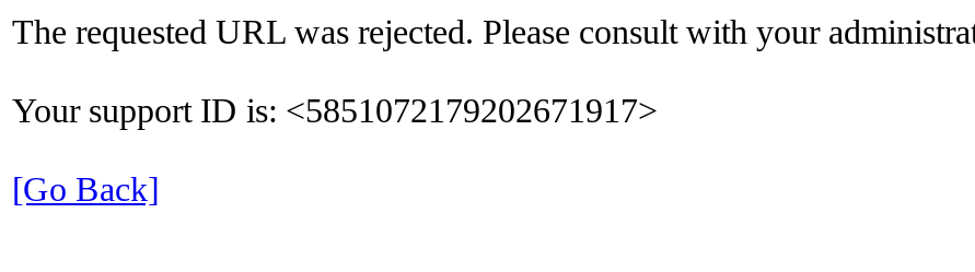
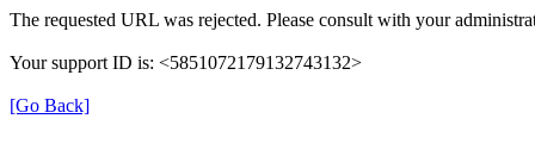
[12,92,658,129] Your support ID is: <5851072179202671917> -> [10,52,362,73] Your support ID is: <5851072179132743132>

